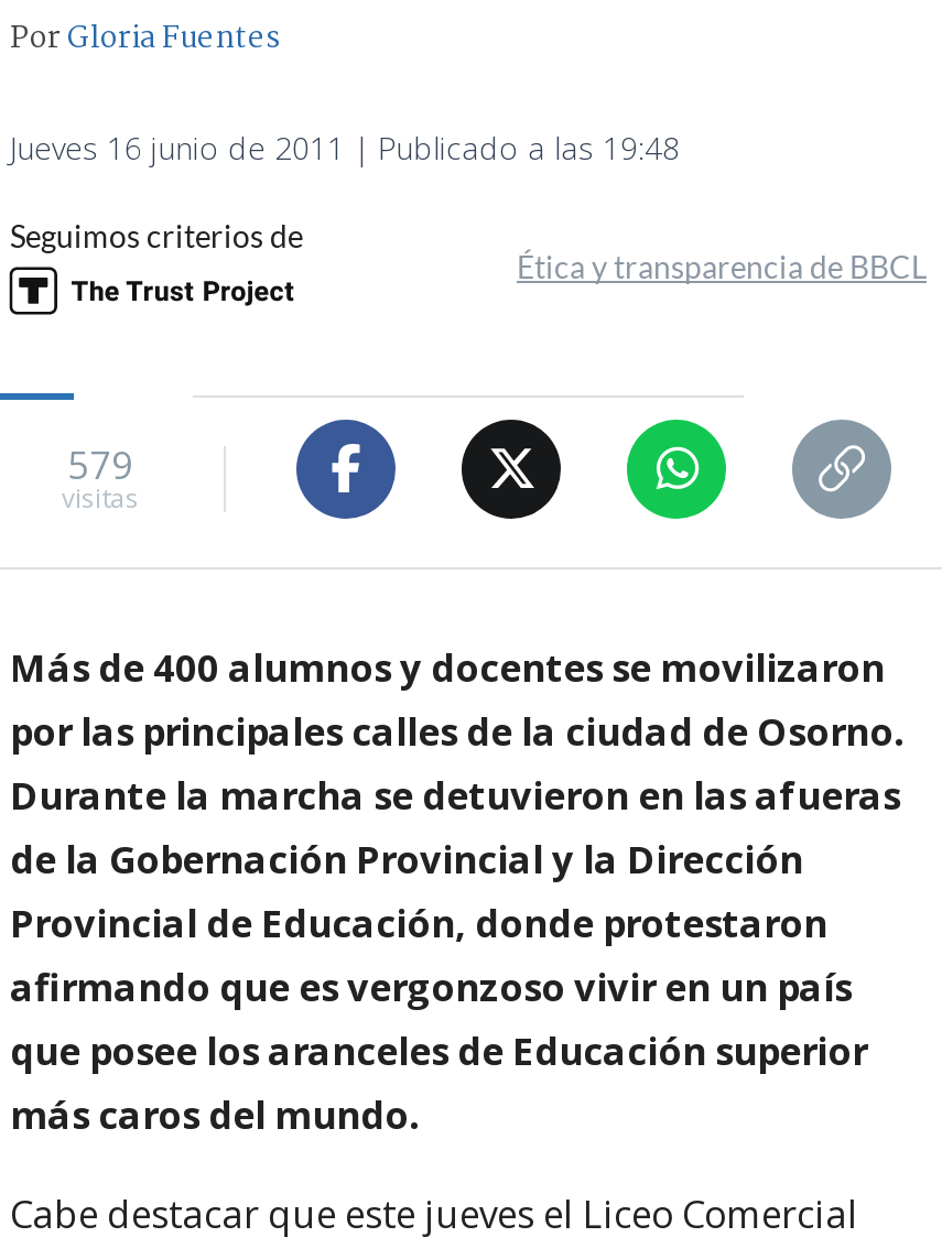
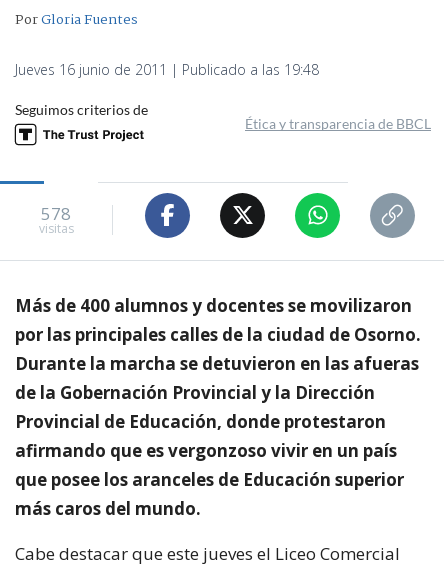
[67,440,133,491] 579 -> [41,202,71,225] 578

